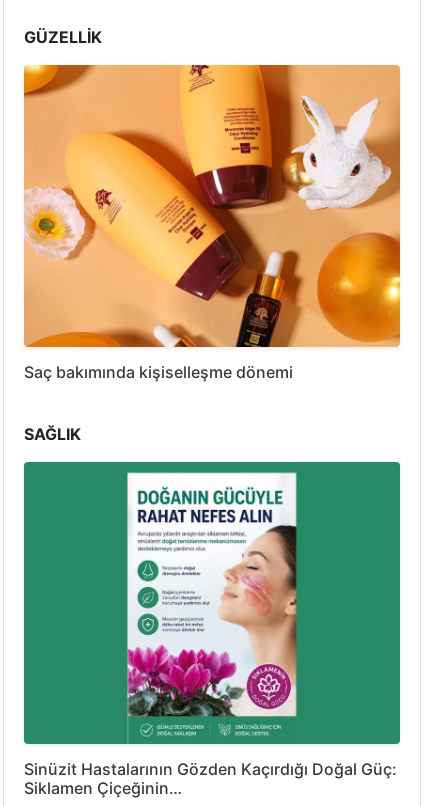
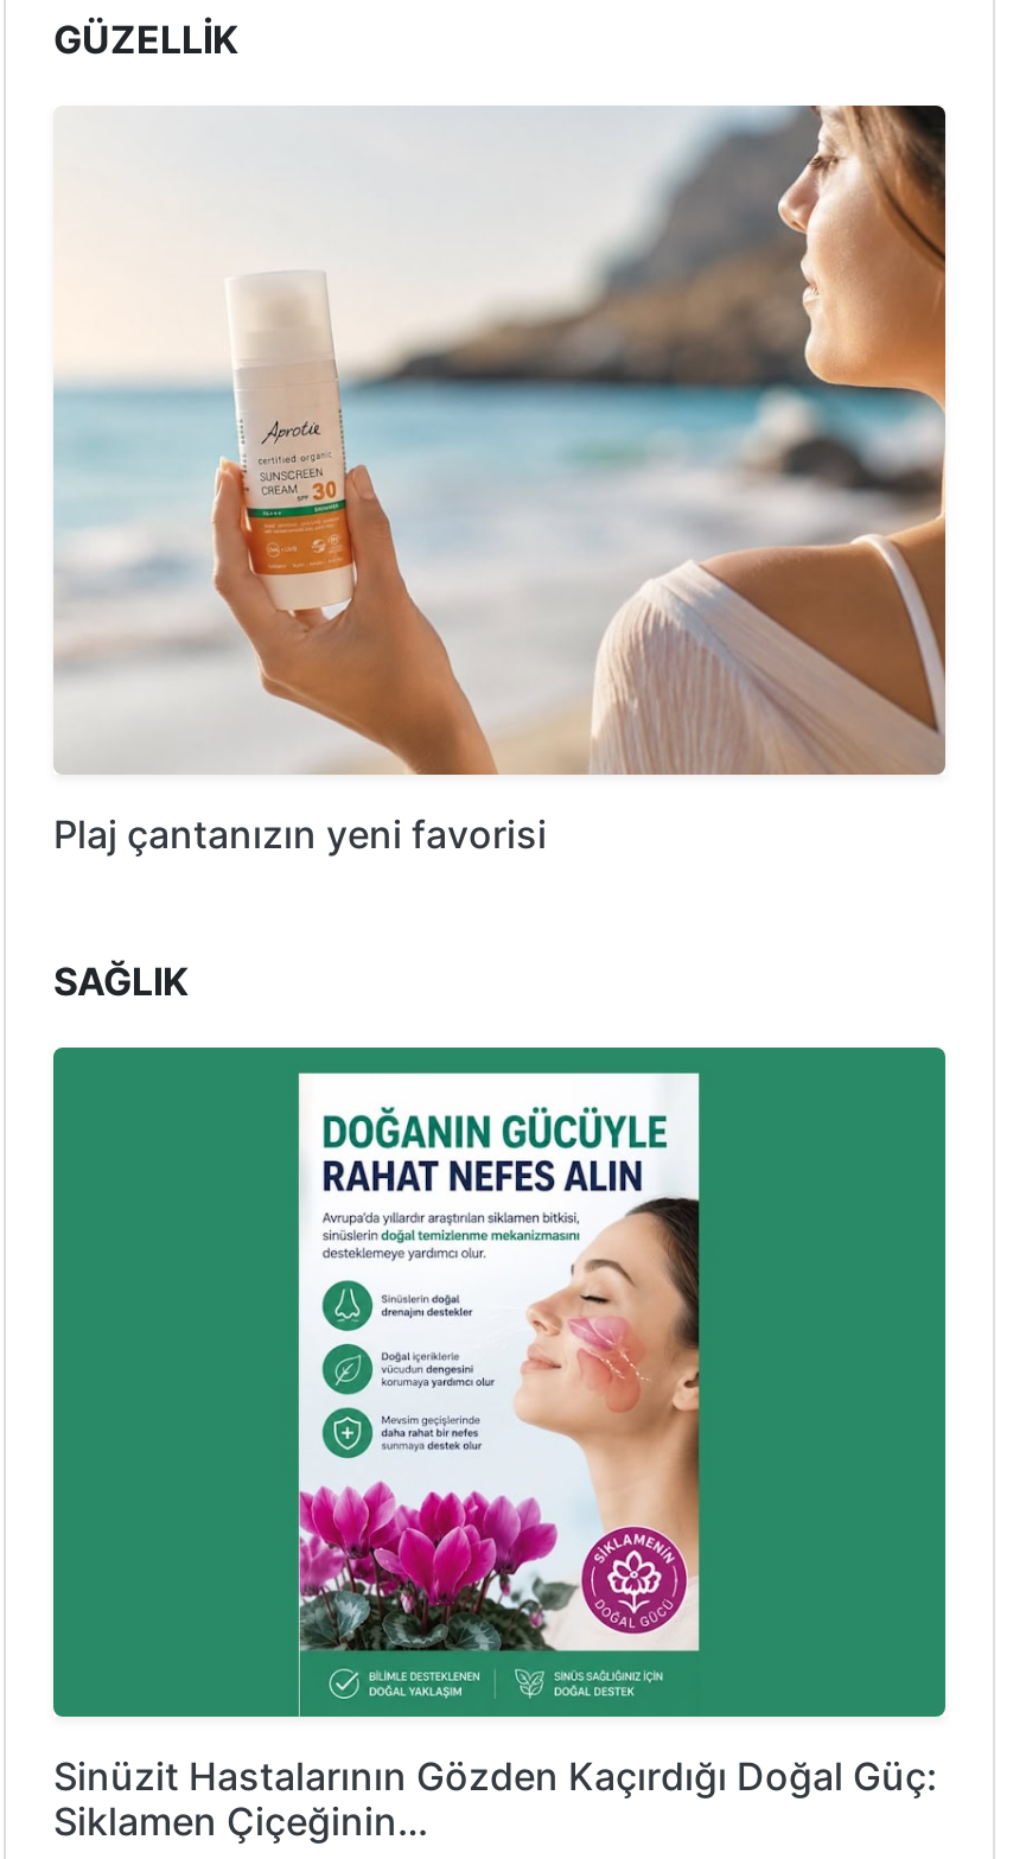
[23,64,401,381] [image] | Saç bakımında kişiselleşme dönemi -> [53,103,948,857] [image] | Plaj çantanızın yeni favorisi

